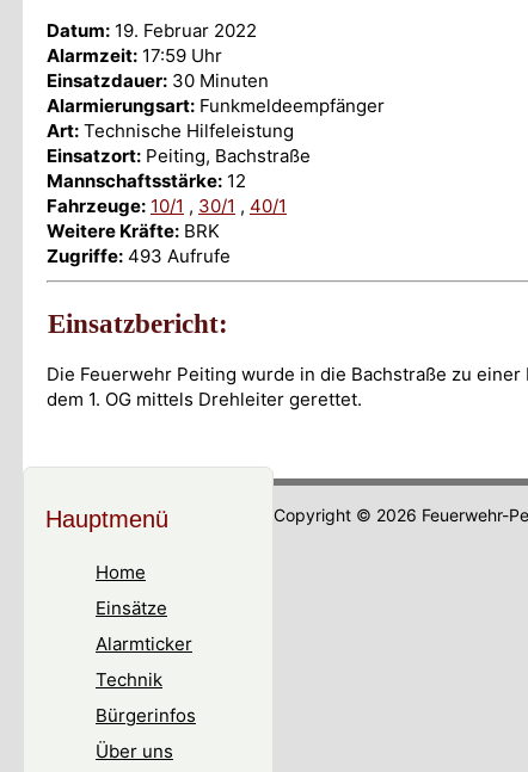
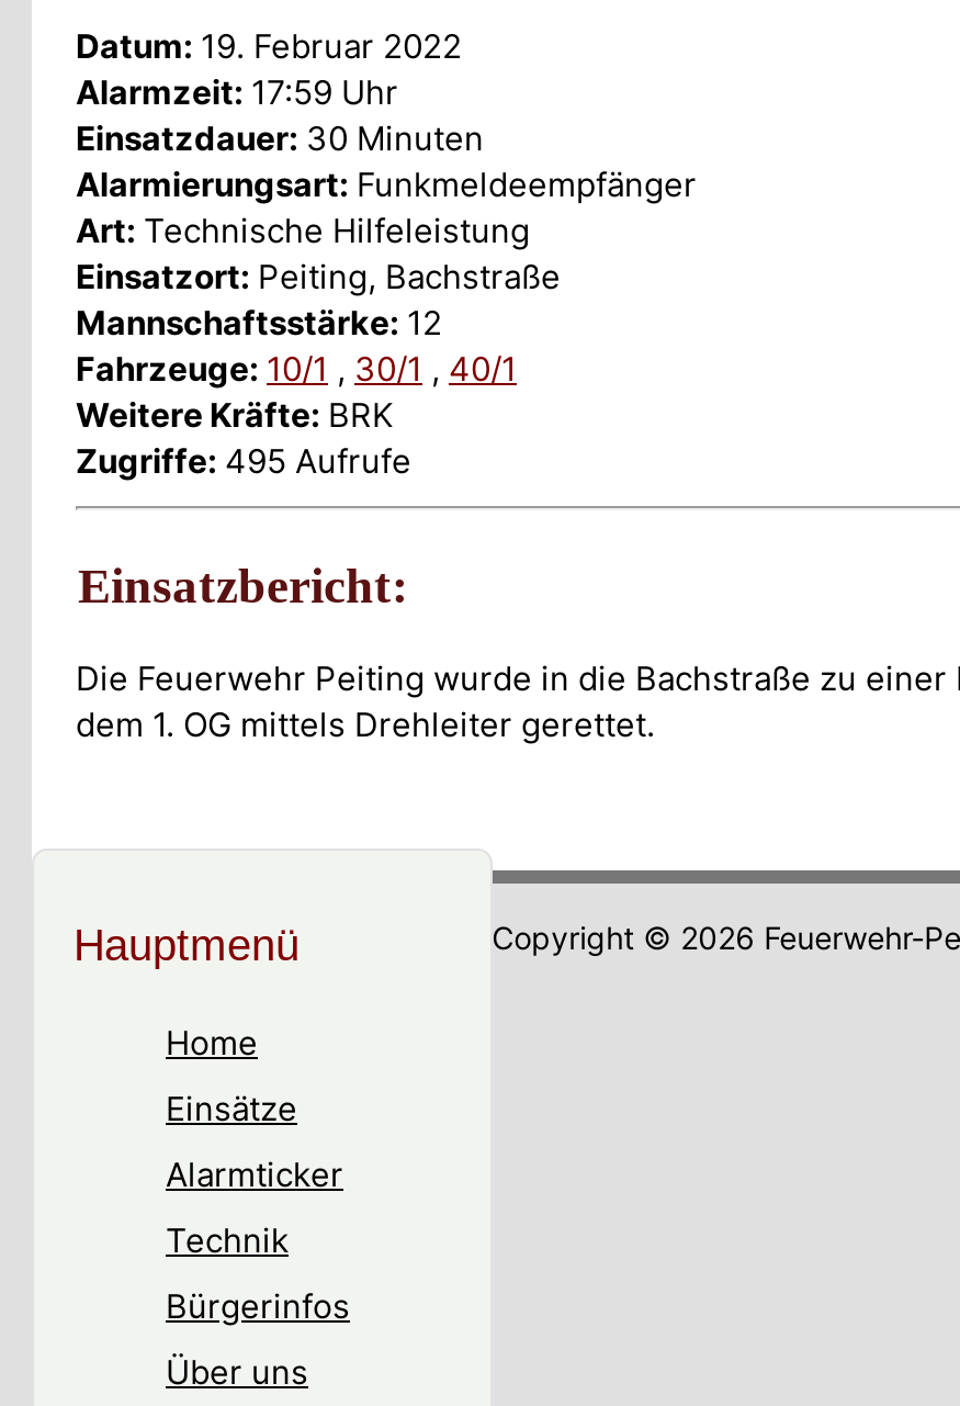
[47,244,231,267] Zugriffe: 493 Aufrufe -> [76,439,411,481] Zugriffe: 495 Aufrufe

